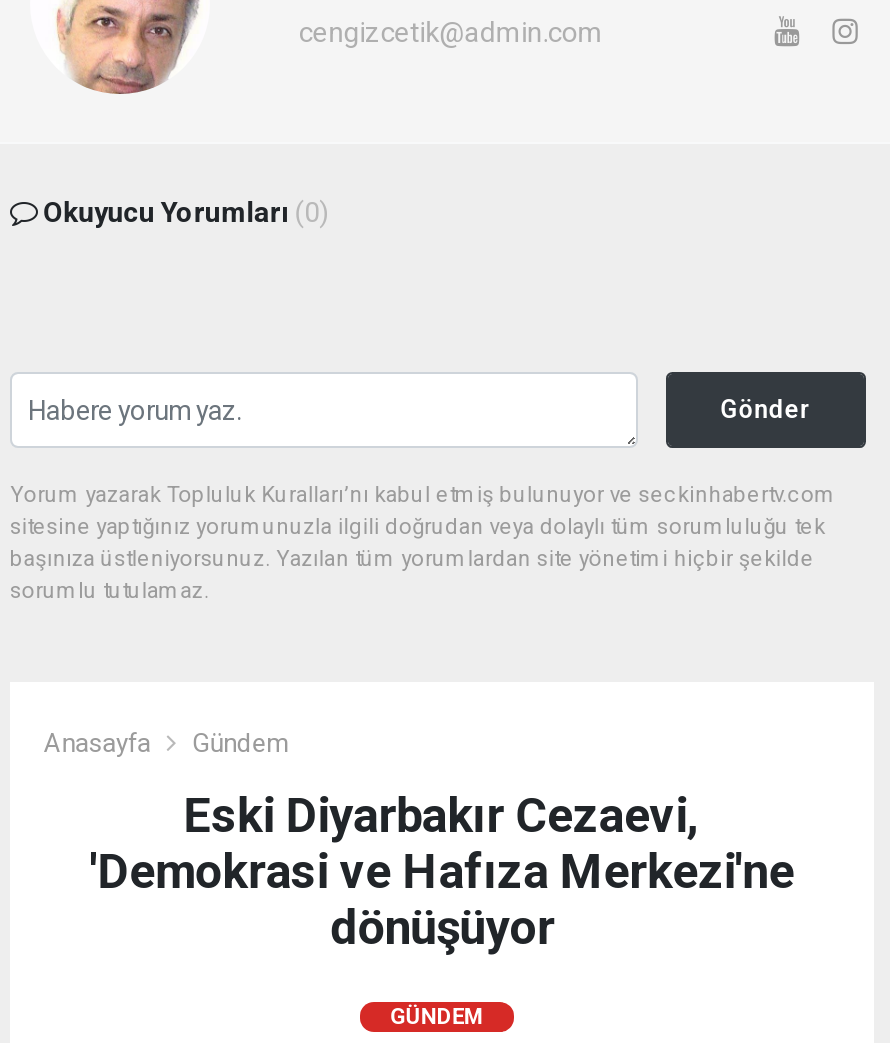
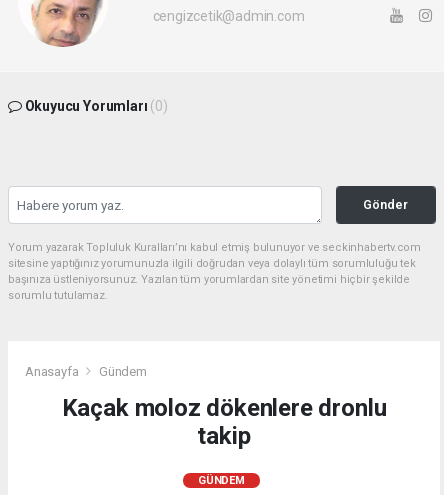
[90,789,794,957] Eski Diyarbakır Cezaevi, | 'Demokrasi ve Hafıza Merkezi'ne | dönüşüyor -> [62,394,386,450] Kaçak moloz dökenlere dronlu | takip

